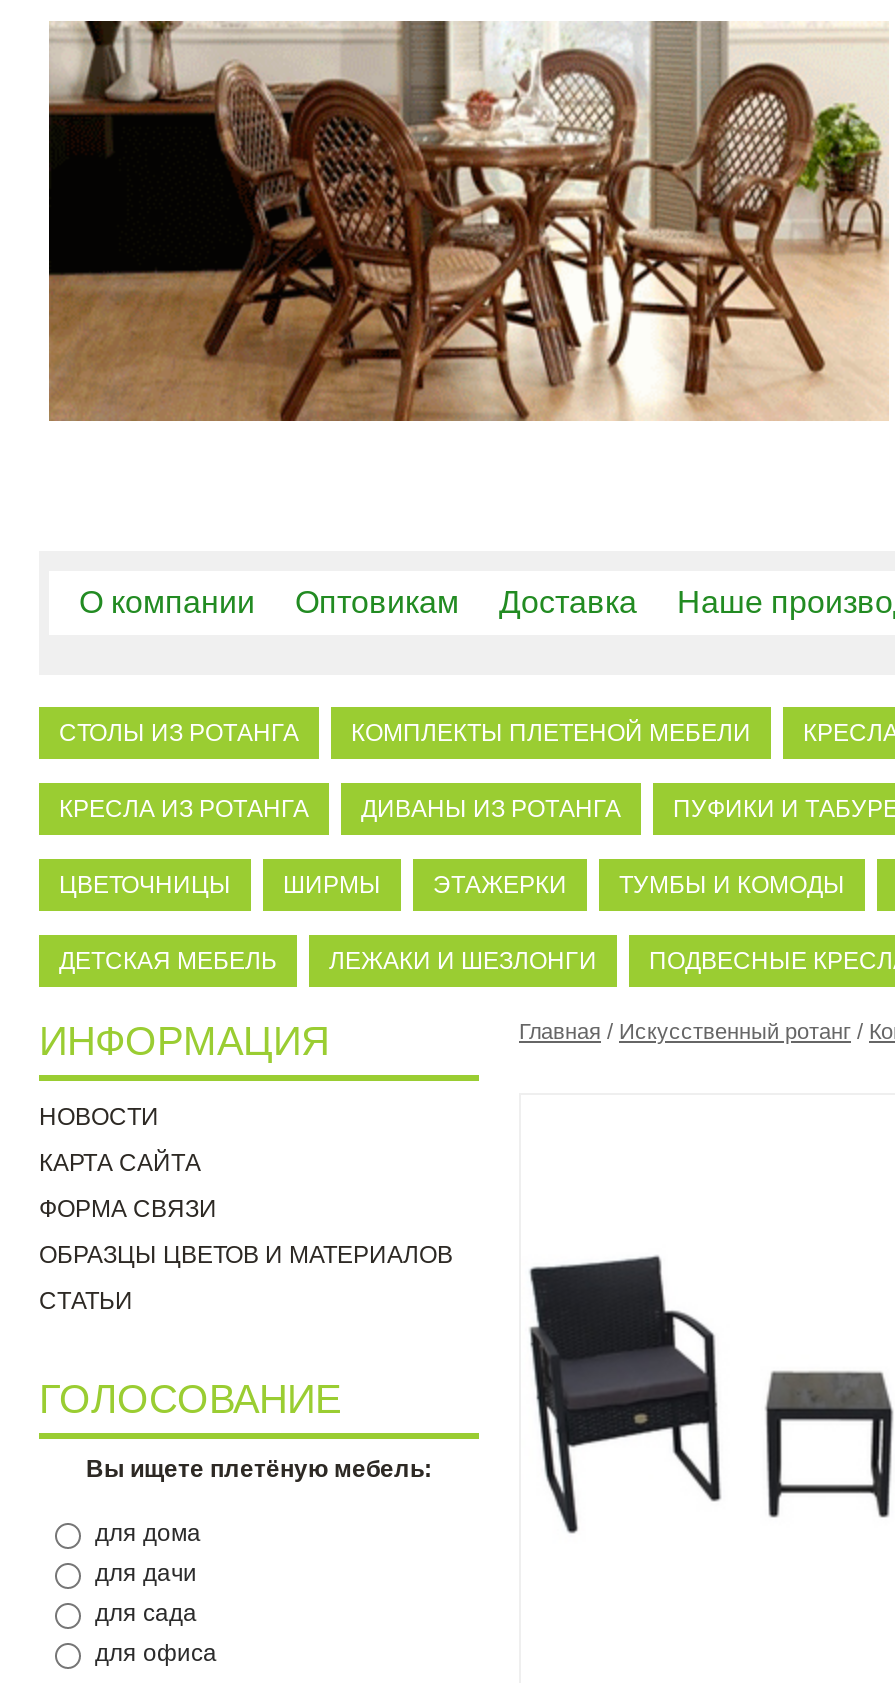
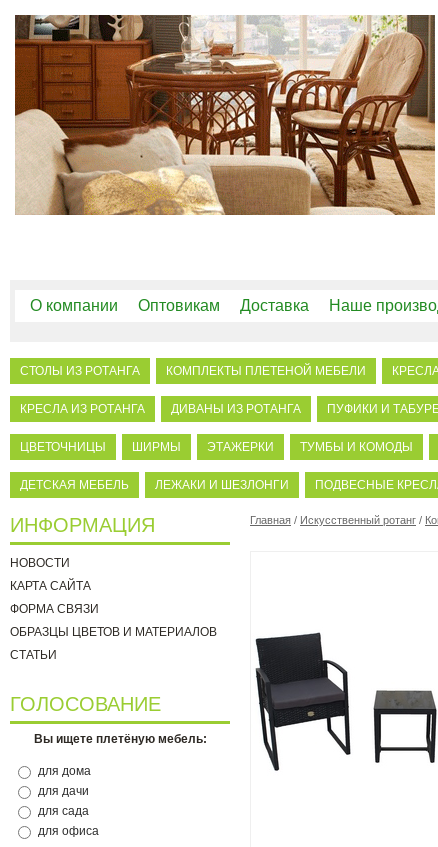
[47,19,889,423] [image] -> [14,14,435,216] [image]

